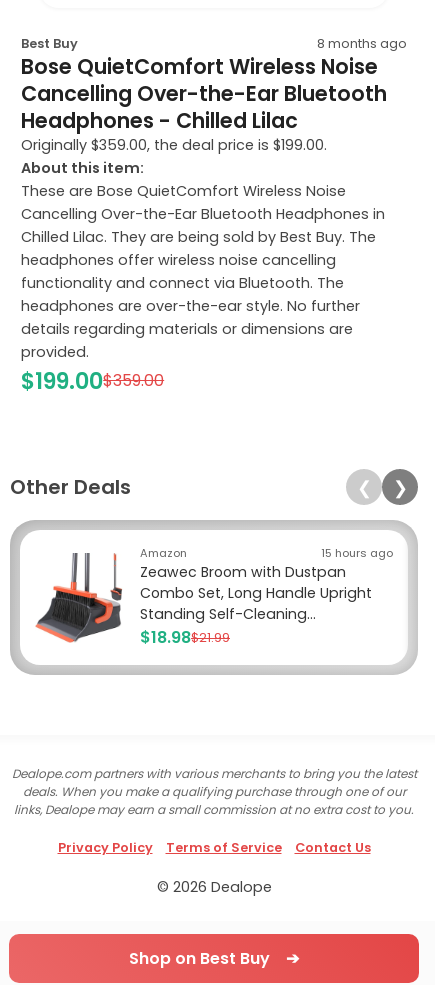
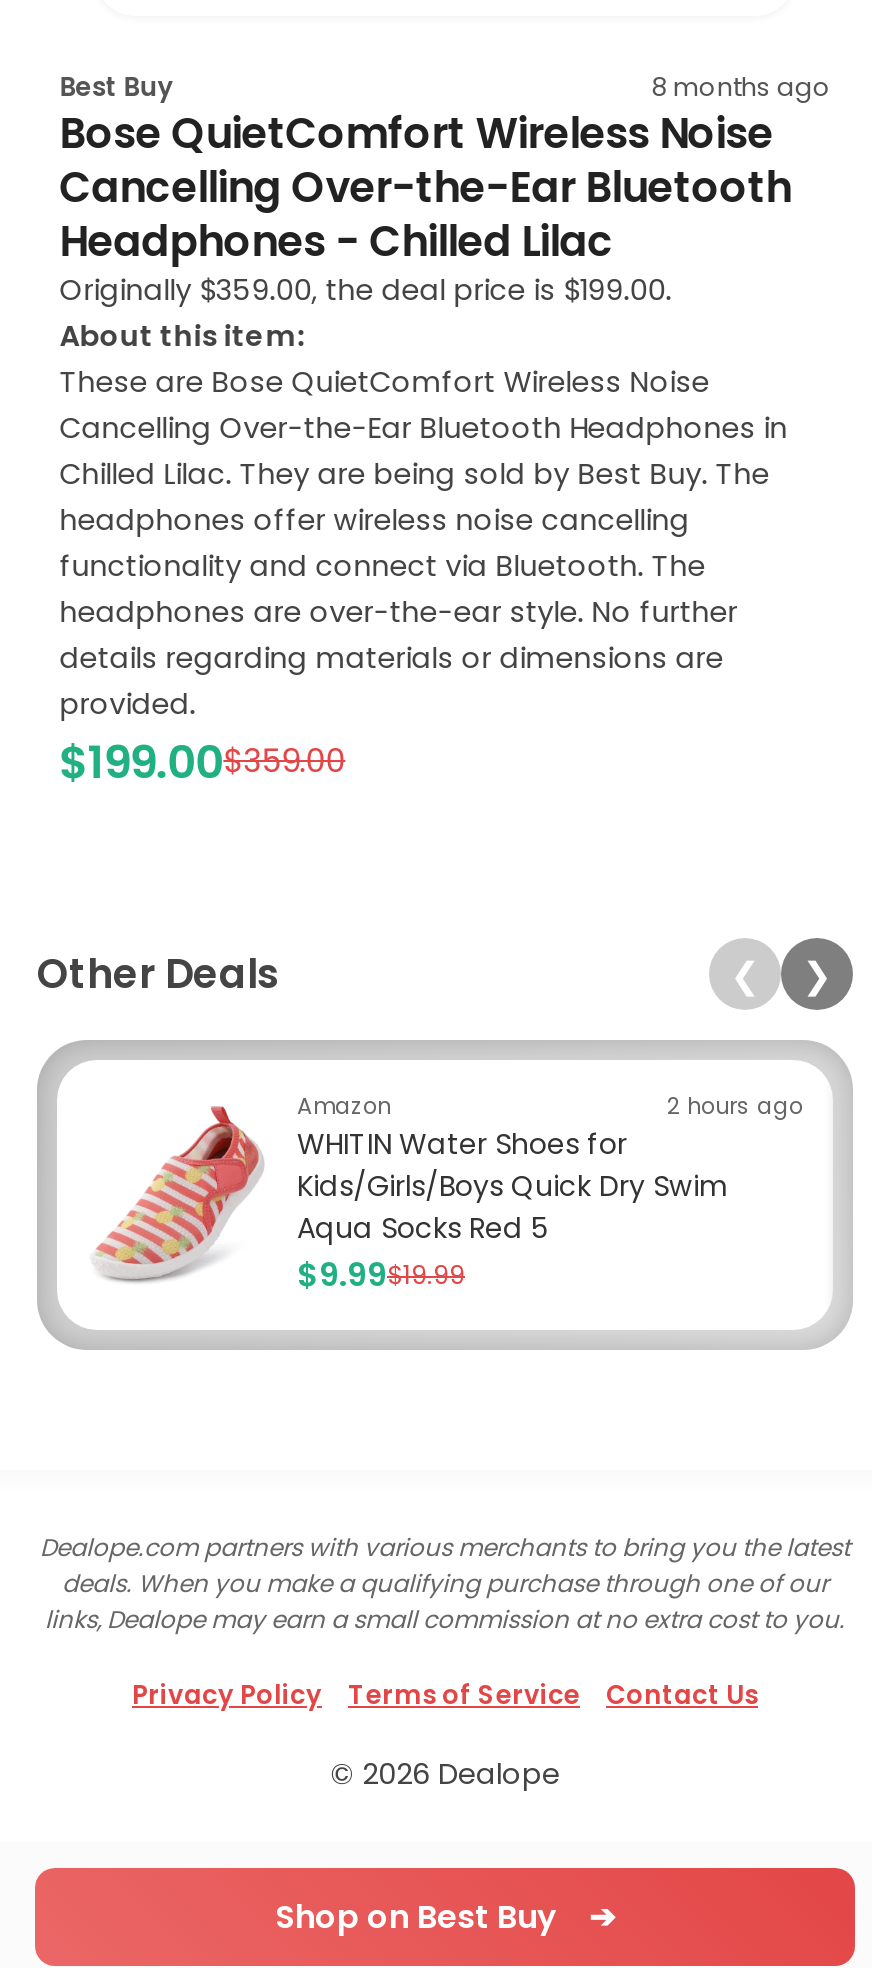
[35,545,393,649] [image] | 15 hours ago | Zeawec Broom with Dustpan | Combo Set, Long Handle Upright | Standing Self-Cleaning... | $18.98$21.99 -> [89,1090,803,1298] [image] | 2 hours ago | WHITIN Water Shoes for | Kids/Girls/Boys Quick Dry Swim | Aqua Socks Red 5 | $9.99$19.99

